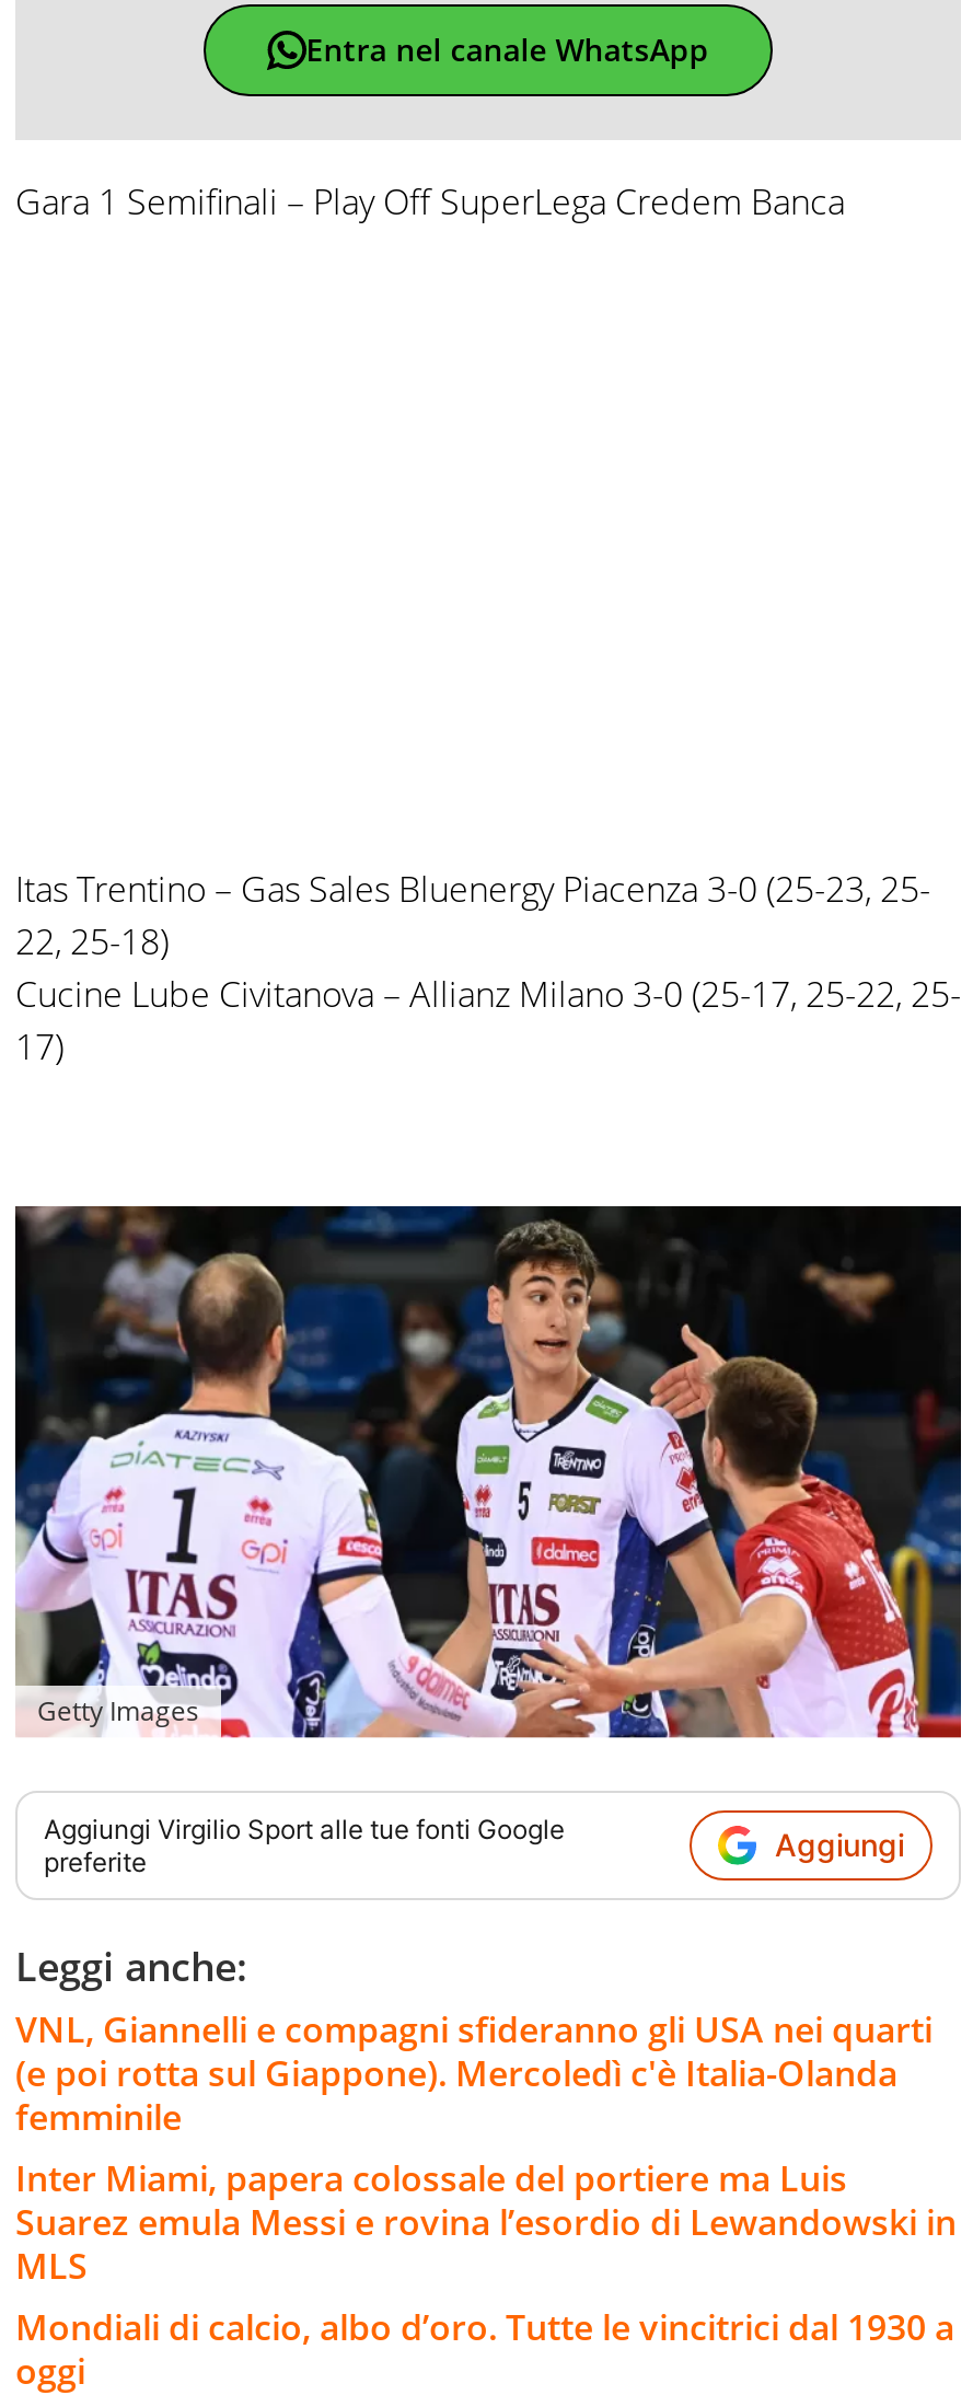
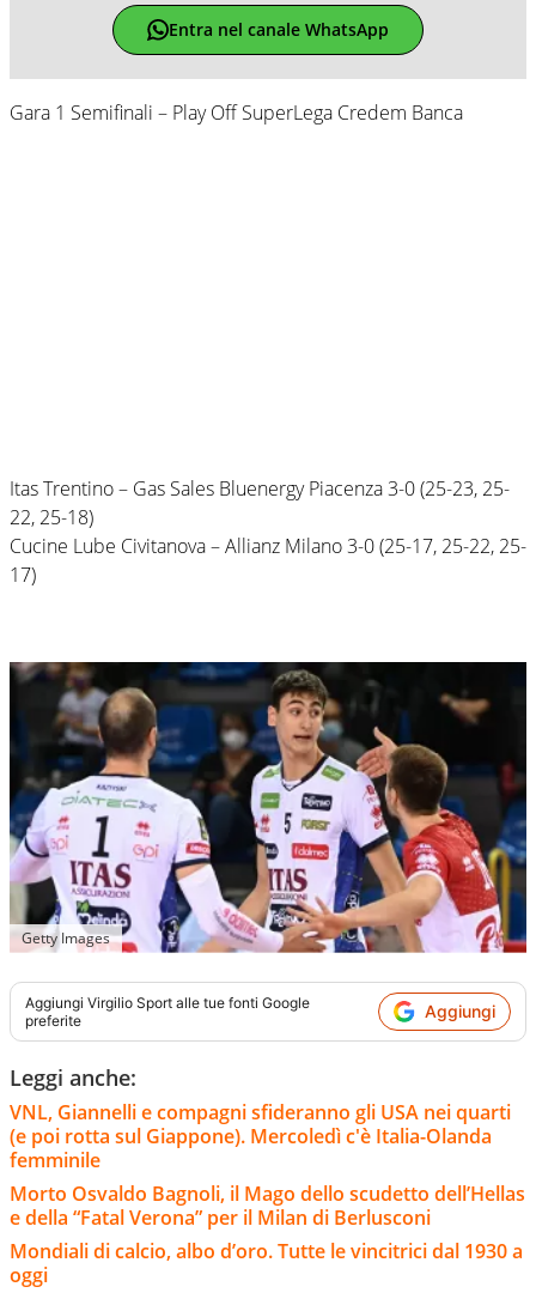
[15,2154,957,2290] Inter Miami, papera colossale del portiere ma Luis | Suarez emula Messi e rovina l’esordio di Lewandowski in | MLS -> [10,1180,525,1231] Morto Osvaldo Bagnoli, il Mago dello scudetto dell’Hellas | e della “Fatal Verona” per il Milan di Berlusconi

